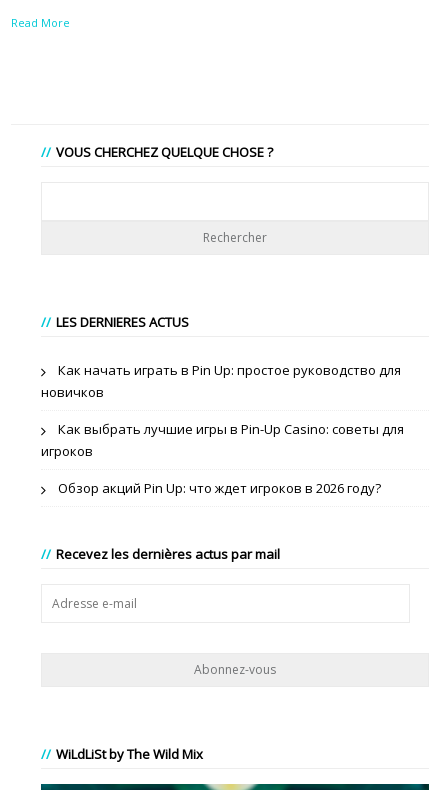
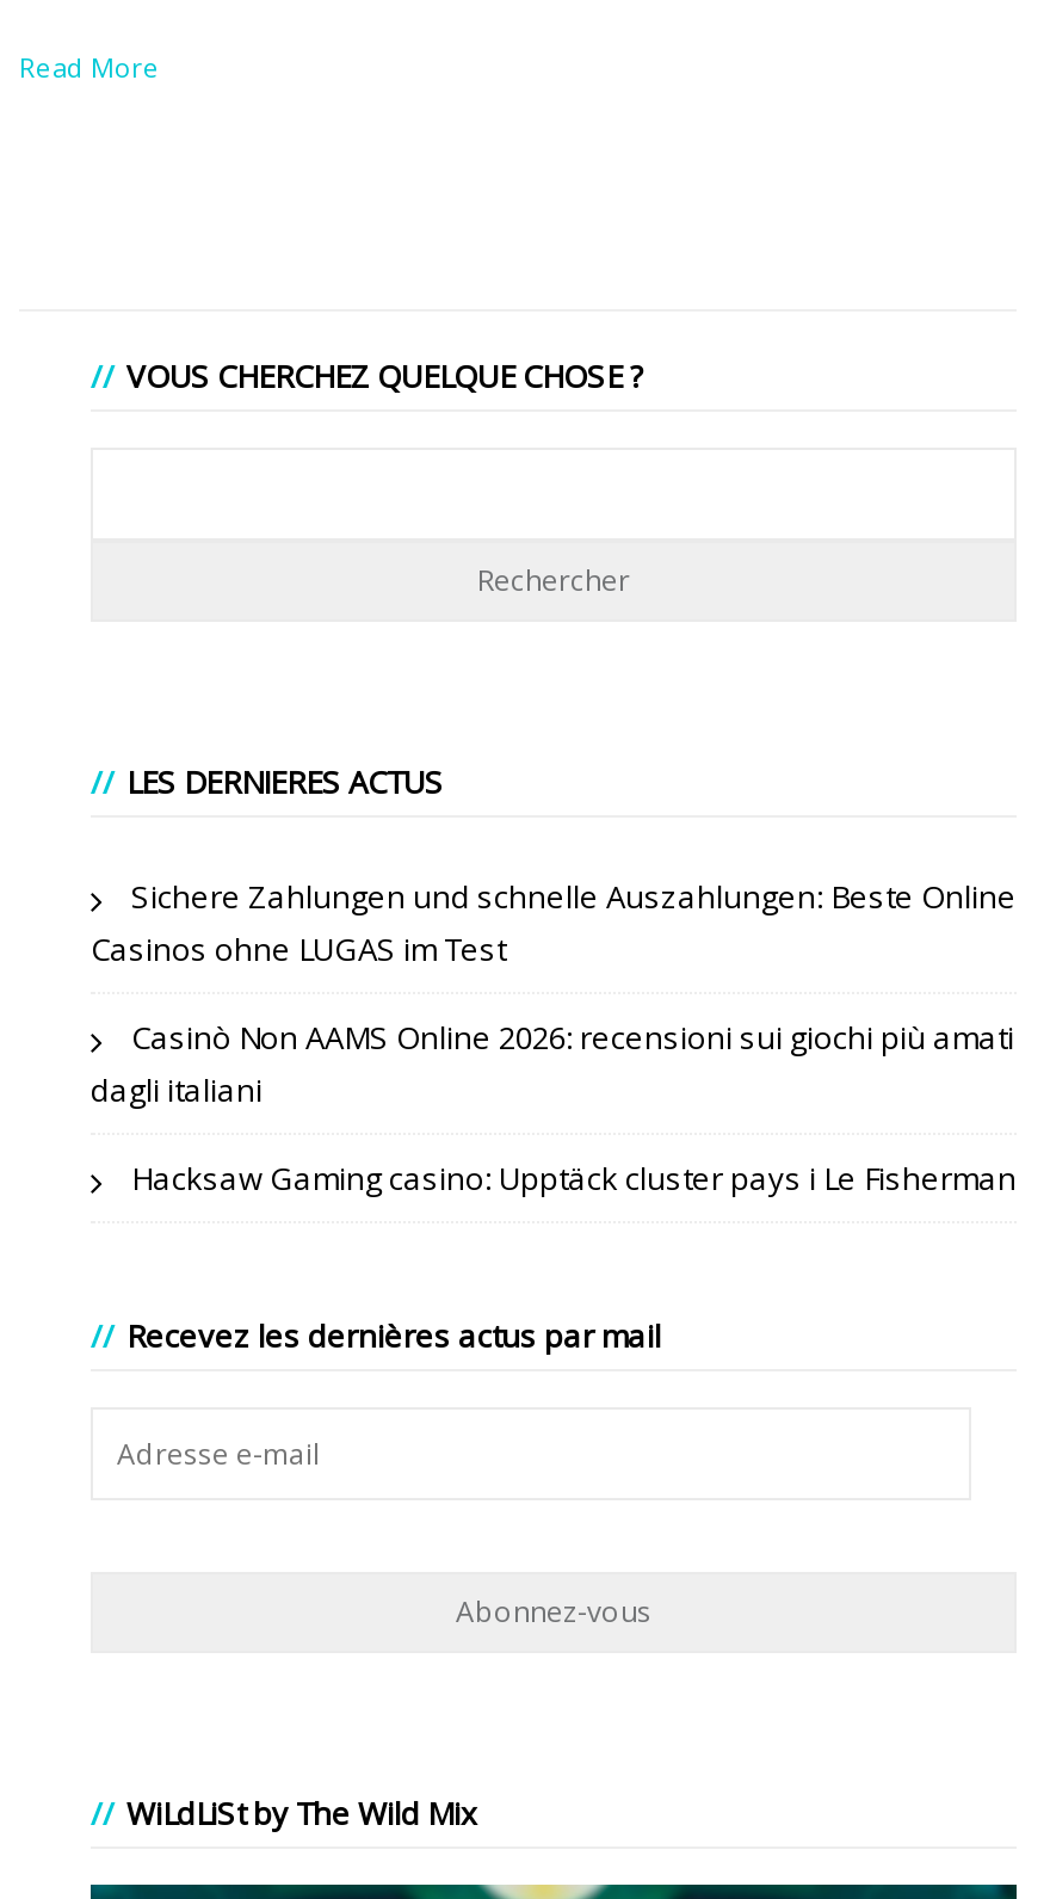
[41,361,401,401] Как начать играть в Pin Up: простое руководство для | новичков -> [91,875,1017,971] Sichere Zahlungen und schnelle Auszahlungen: Beste Online | Casinos ohne LUGAS im Test
[41,420,404,460] Как выбрать лучшие игры в Pin-Up Casino: советы для | игроков -> [91,1016,1014,1111] Casinò Non AAMS Online 2026: recensioni sui giochi più amati | dagli italiani
[58,479,381,497] Обзор акций Pin Up: что ждет игроков в 2026 году? -> [131,1157,1017,1200] Hacksaw Gaming casino: Upptäck cluster pays i Le Fisherman

